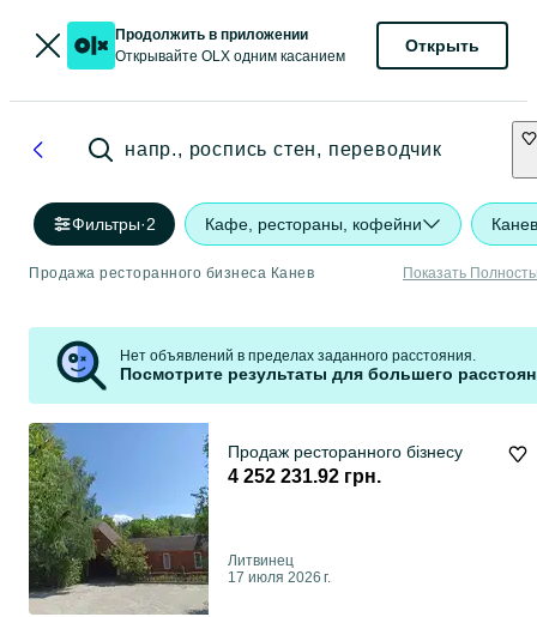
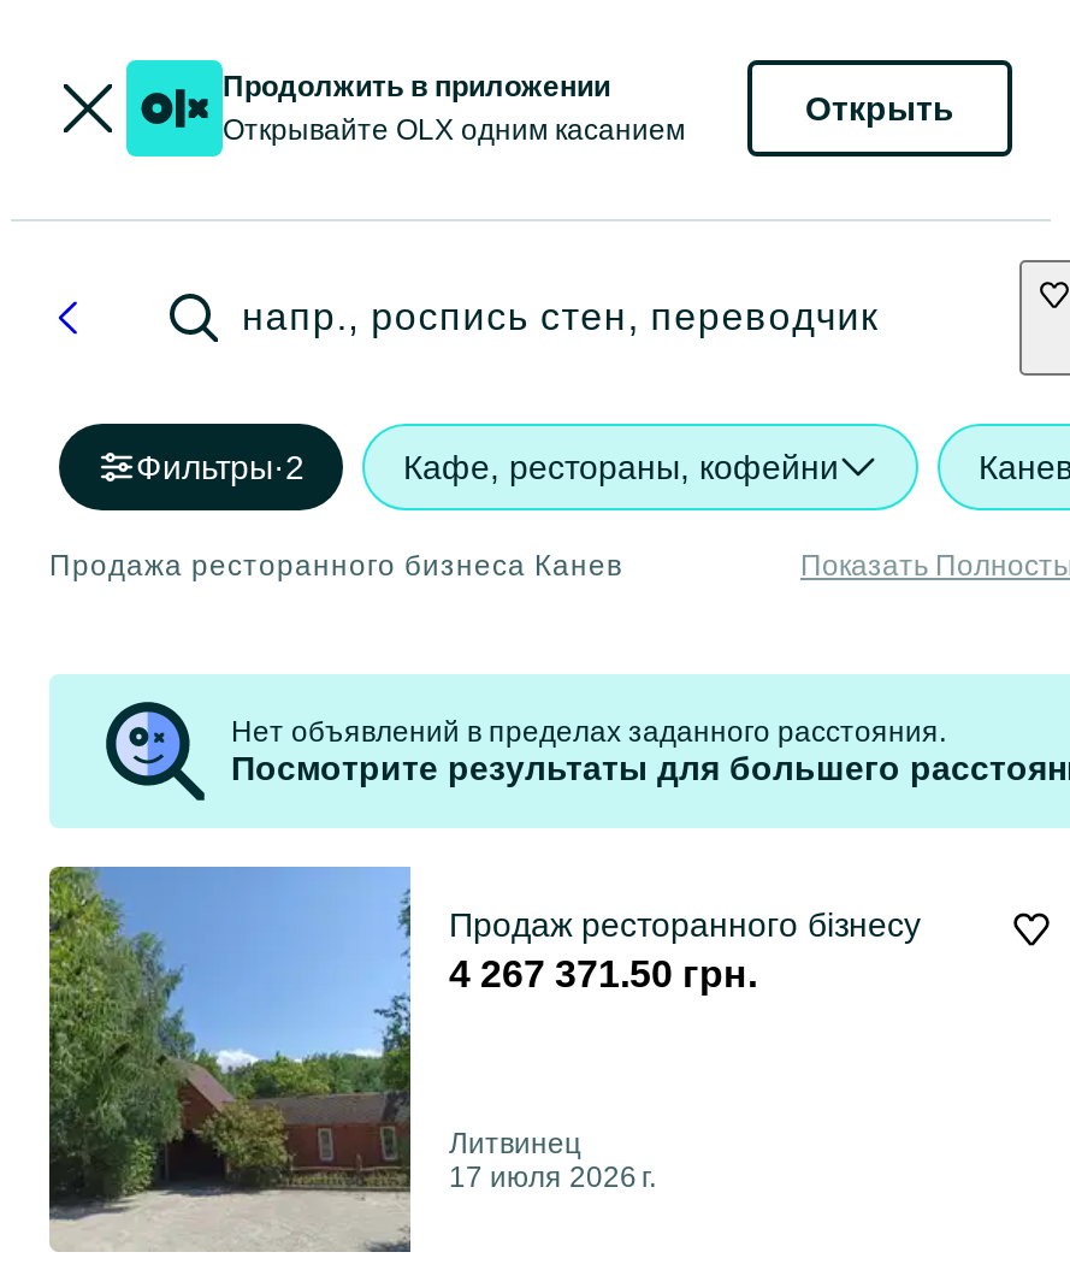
[228,466,381,486] 4 252 231.92 грн. -> [449,953,757,994] 4 267 371.50 грн.

